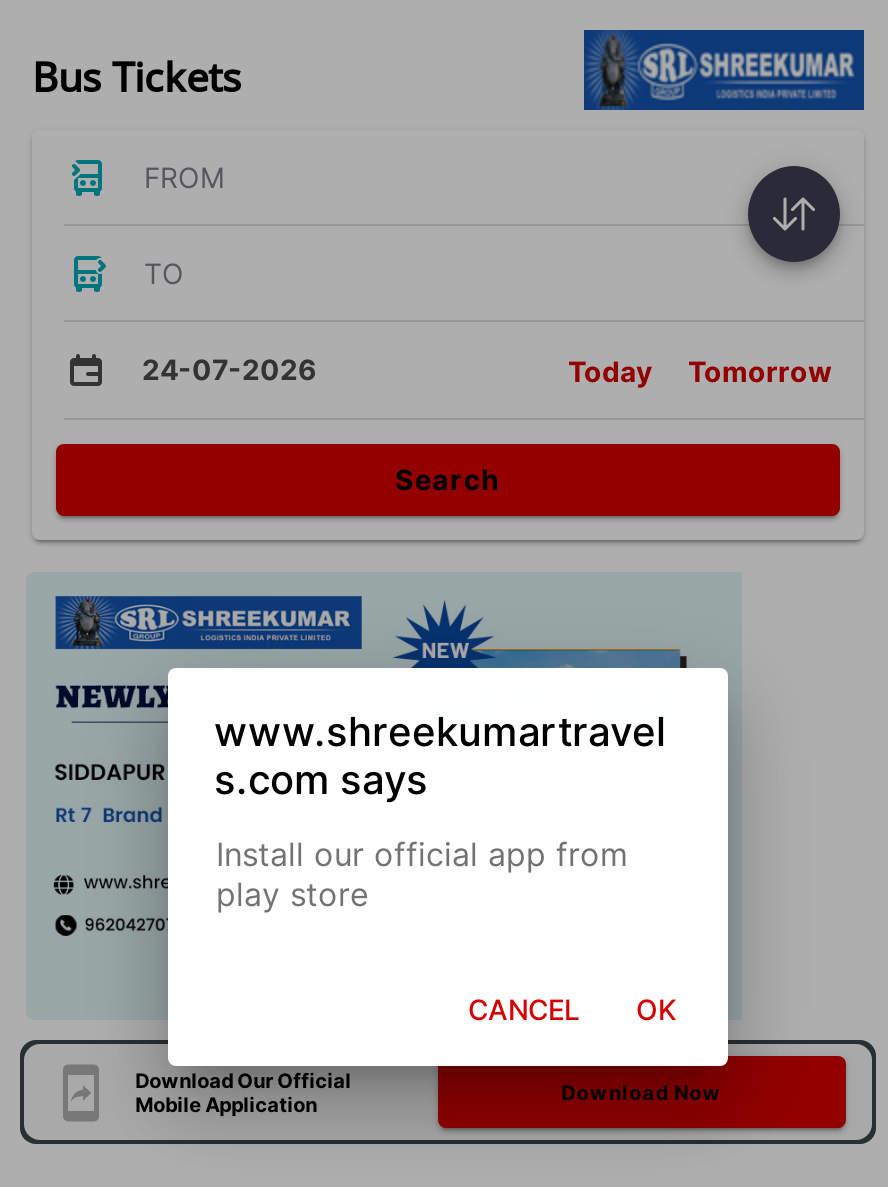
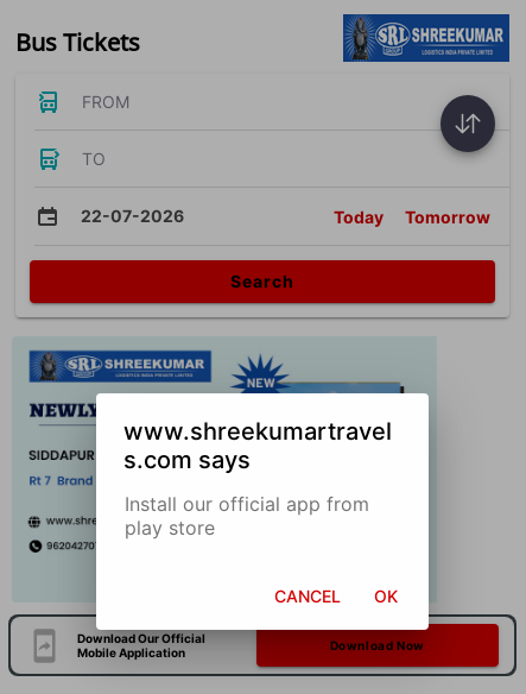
[142,352,316,386] 24-07-2026 -> [81,206,184,226] 22-07-2026

